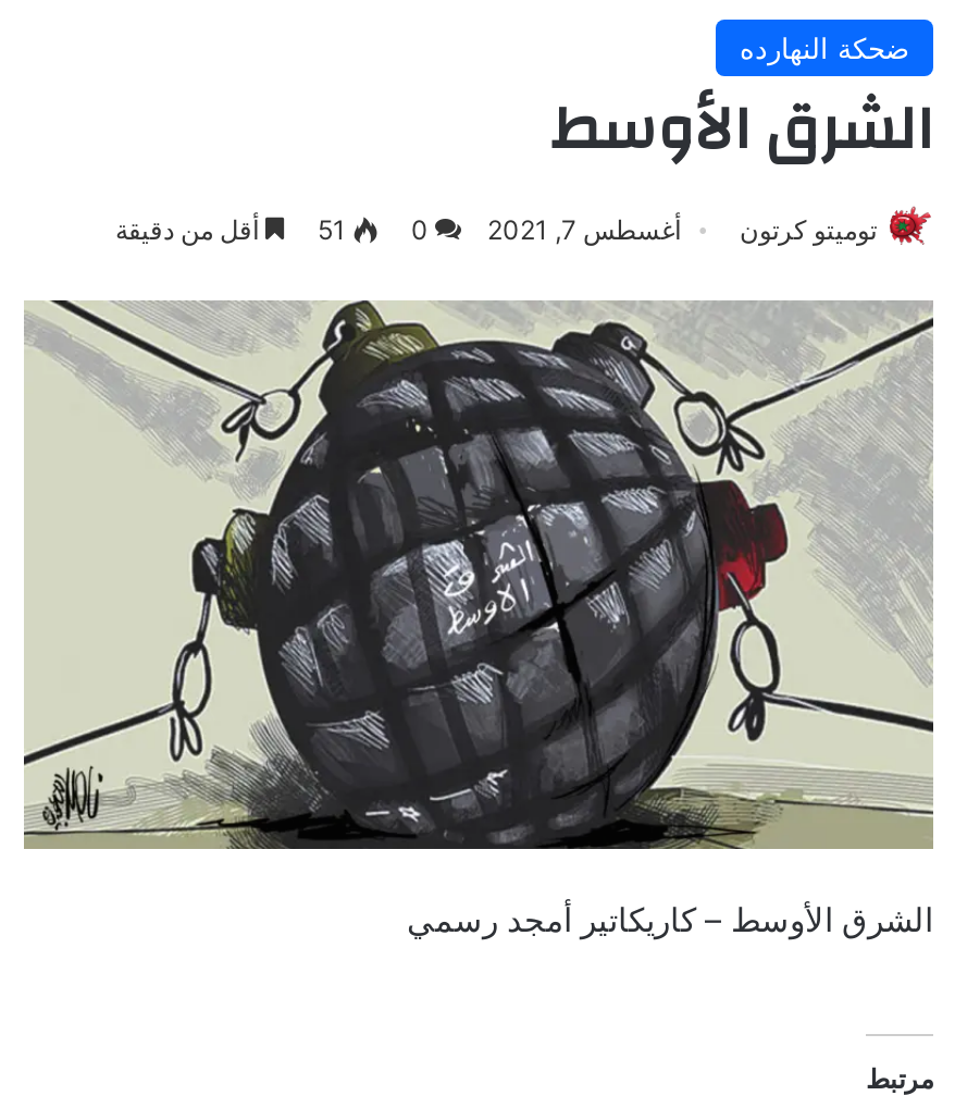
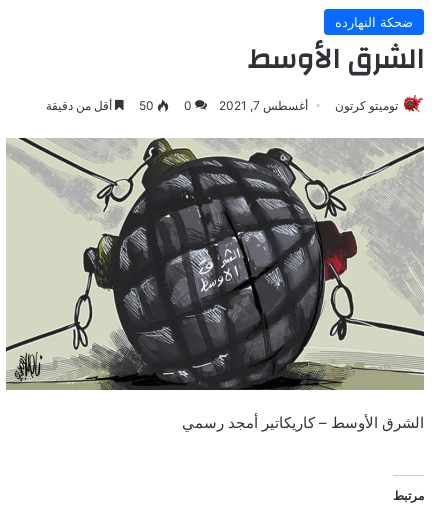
[318,213,346,246] 51 -> [139,98,154,113] 50

